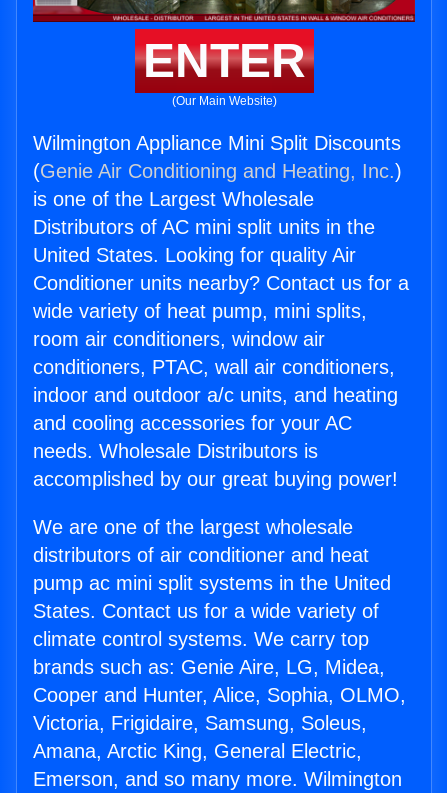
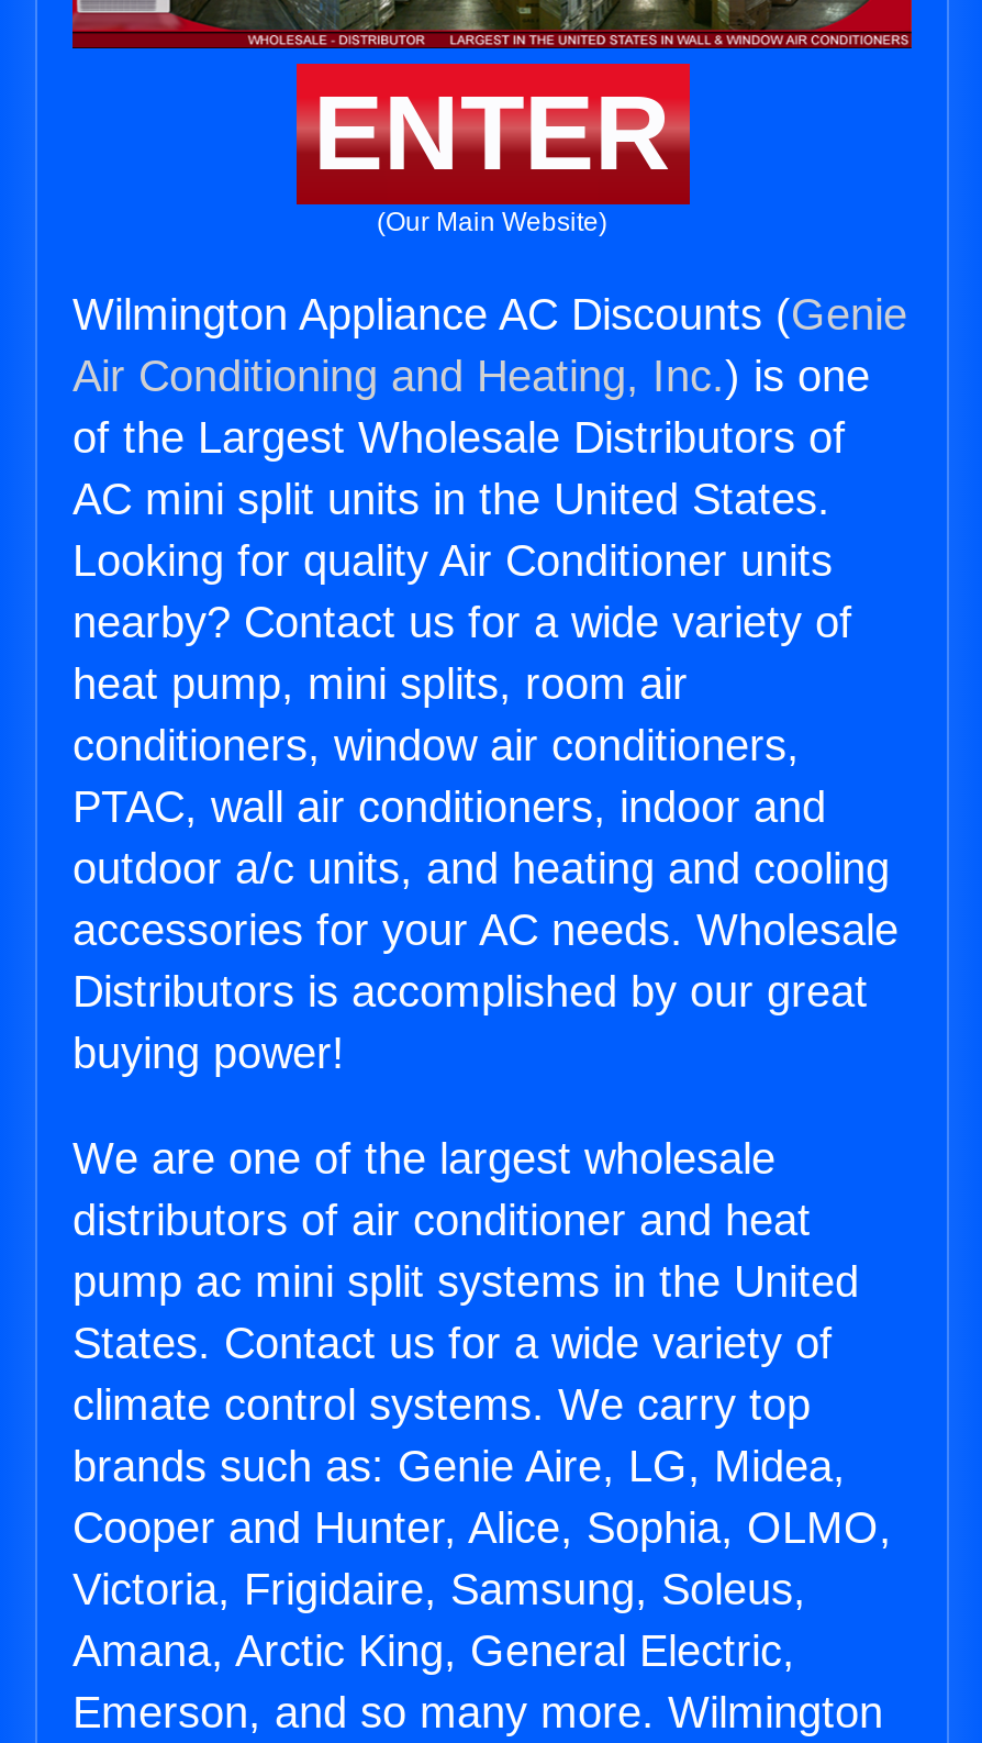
[33,132,409,490] Wilmington Appliance Mini Split Discounts | (Genie Air Conditioning and Heating, Inc.) | is one of the Largest Wholesale | Distributors of AC mini split units in the | United States. Looking for quality Air | Conditioner units nearby? Contact us for a | wide variety of heat pump, mini splits, | room air conditioners, window air | conditioners, PTAC, wall air conditioners, | indoor and outdoor a/c units, and heating | and cooling accessories for your AC | needs. Wholesale Distributors is | accomplished by our great buying power! -> [72,290,907,1077] Wilmington Appliance AC Discounts (Genie | Air Conditioning and Heating, Inc.) is one | of the Largest Wholesale Distributors of | AC mini split units in the United States. | Looking for quality Air Conditioner units | nearby? Contact us for a wide variety of | heat pump, mini splits, room air | conditioners, window air conditioners, | PTAC, wall air conditioners, indoor and | outdoor a/c units, and heating and cooling | accessories for your AC needs. Wholesale | Distributors is accomplished by our great | buying power!

